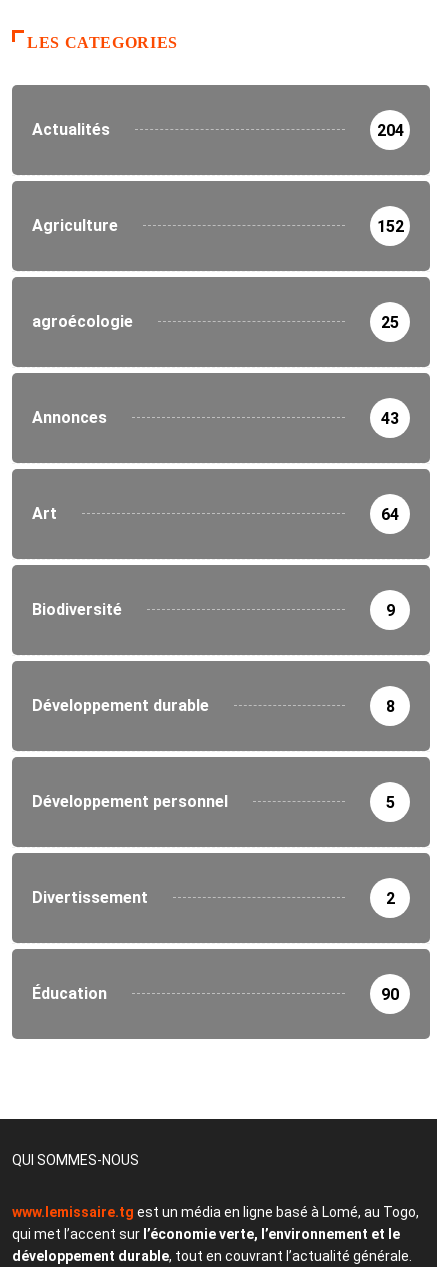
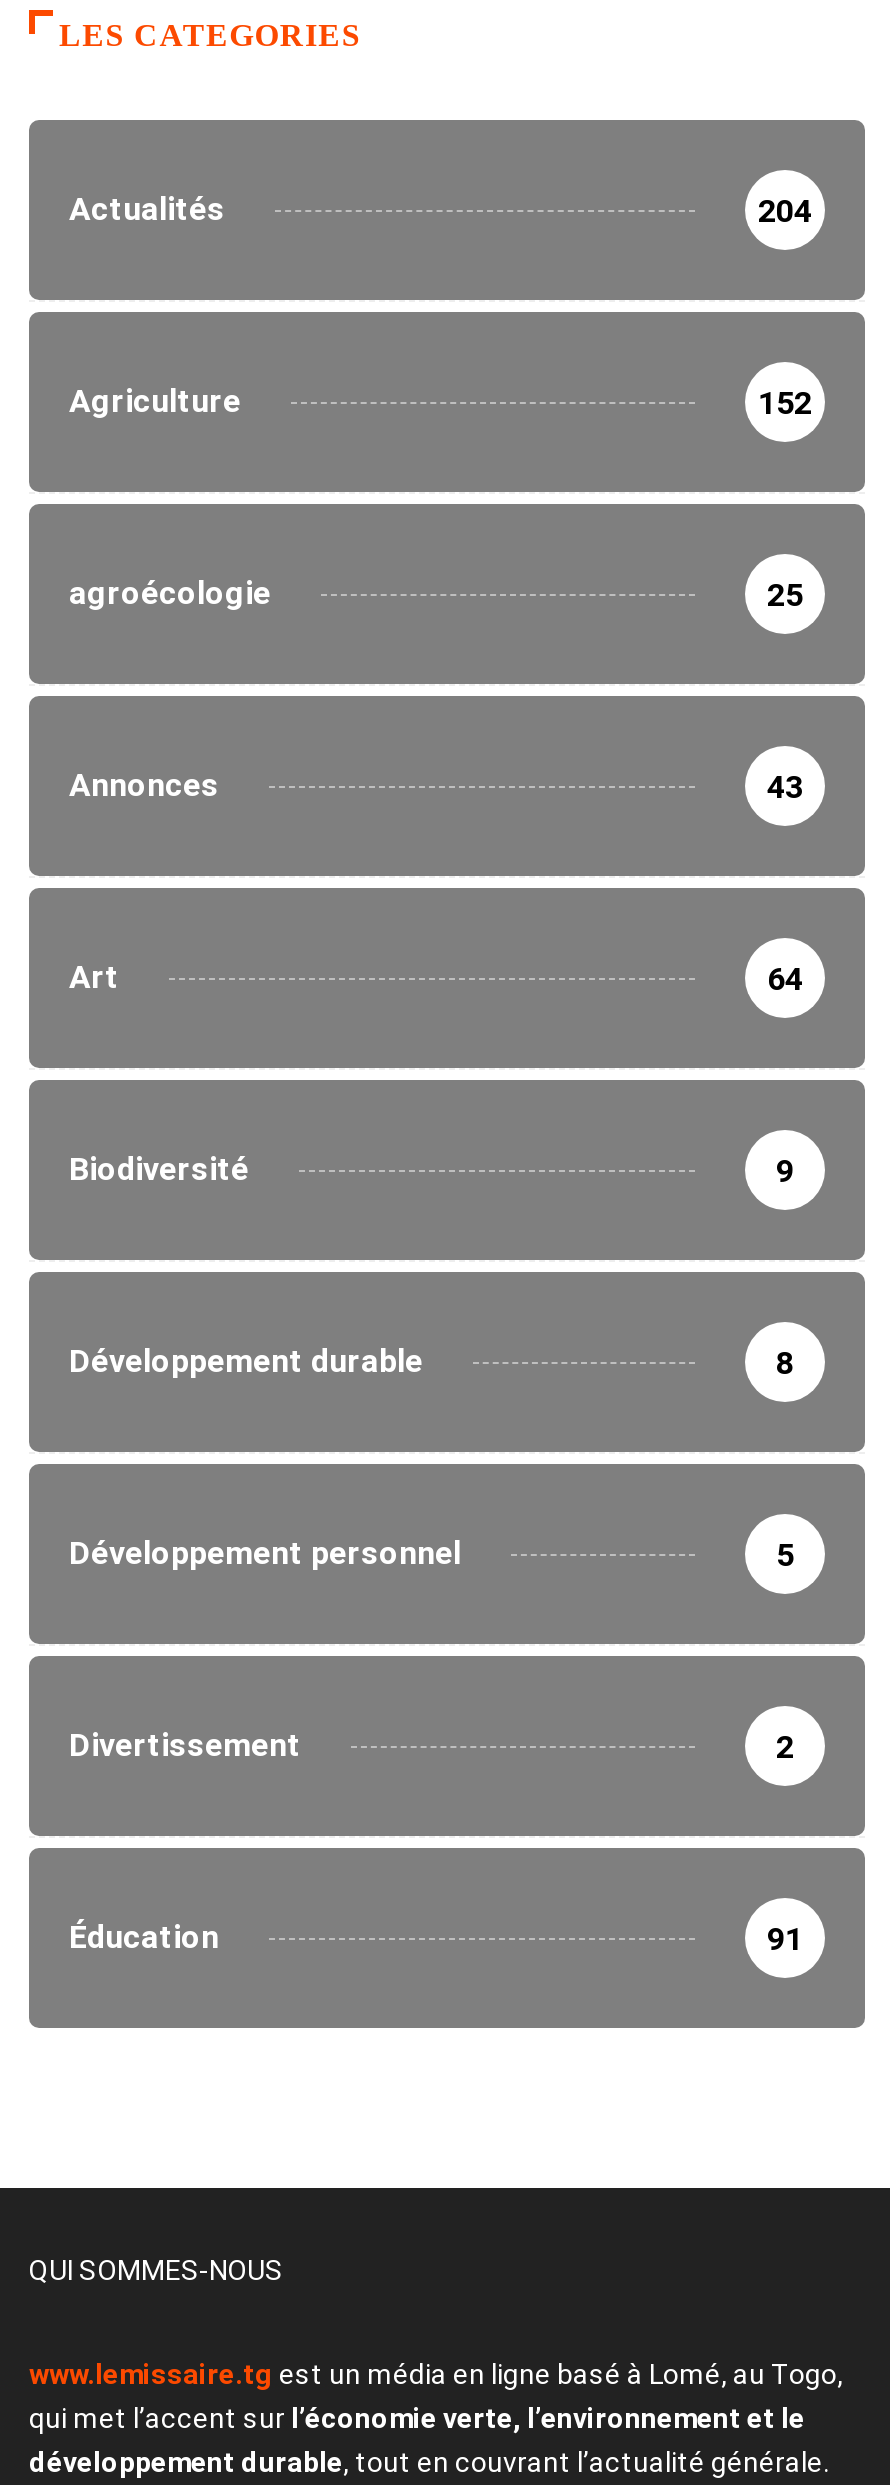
[381,984,399,1003] 90 -> [767,1920,803,1958] 91

